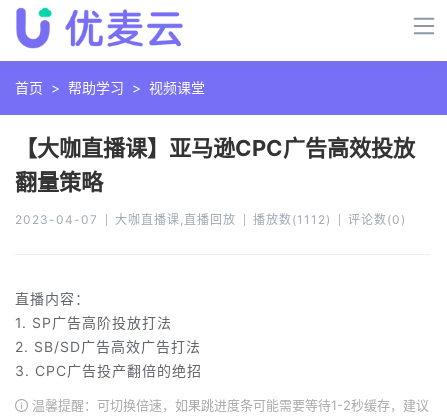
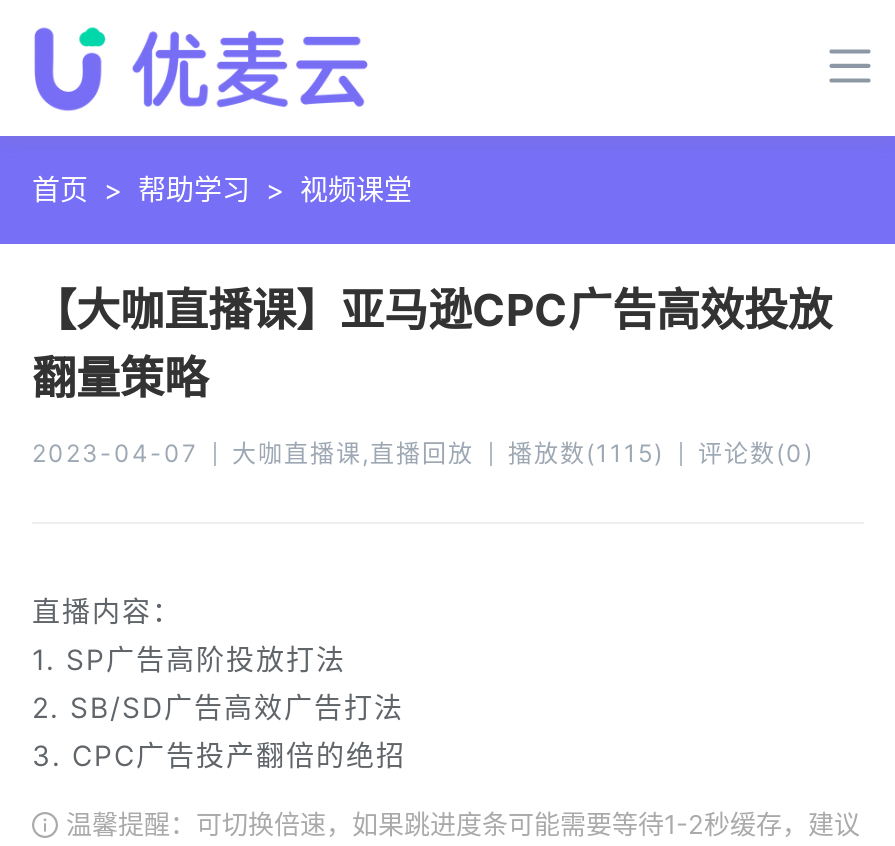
[15,212,406,227] 2023-04-07 大咖直播课,直播回放 播放数(1112) 评论数(0) -> [32,438,814,468] 2023-04-07 大咖直播课,直播回放 播放数(1115) 评论数(0)

